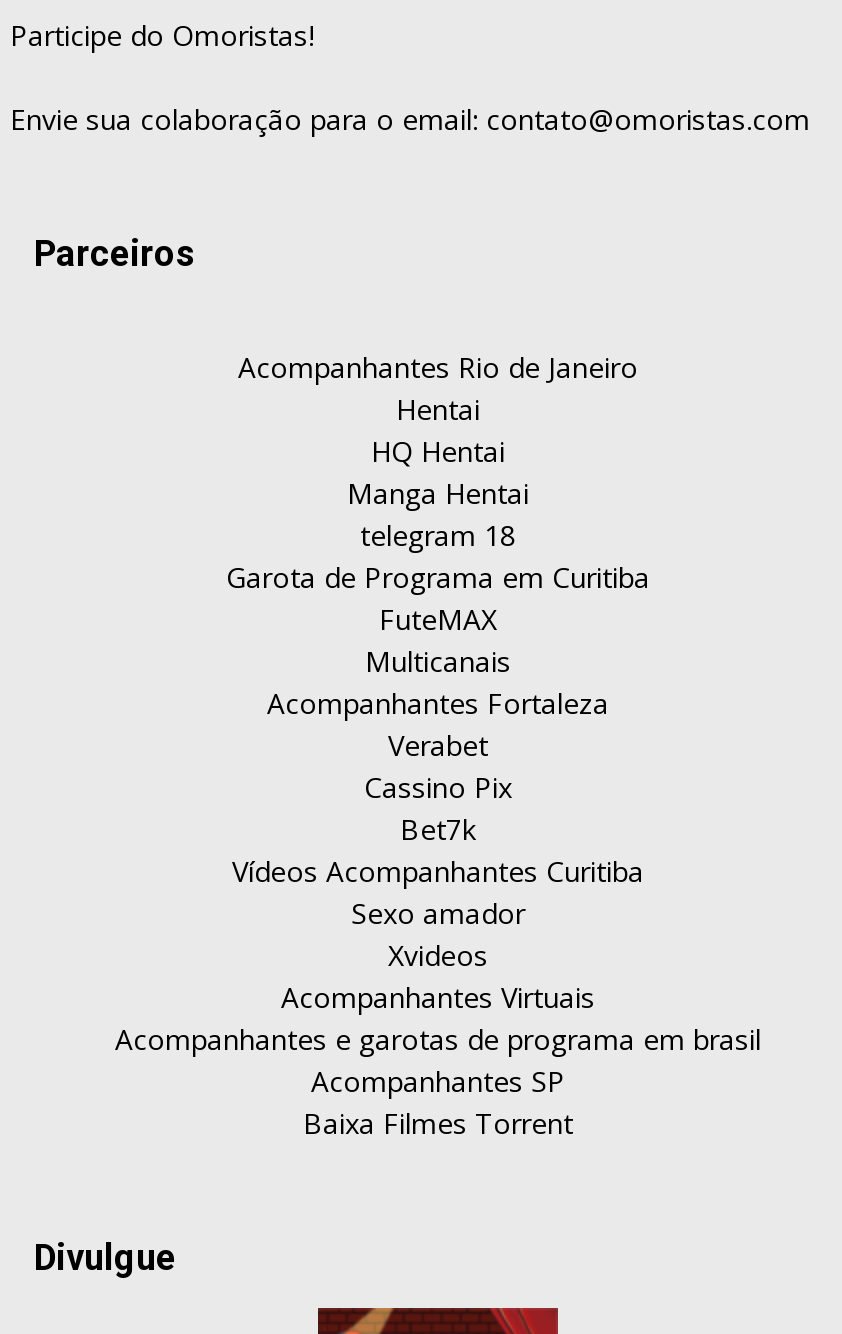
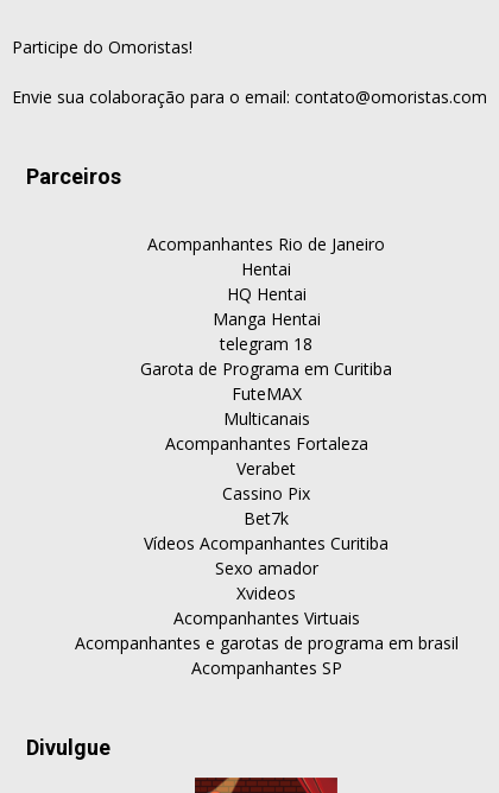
[303,1104,573,1142] Baixa Filmes Torrent -> none

